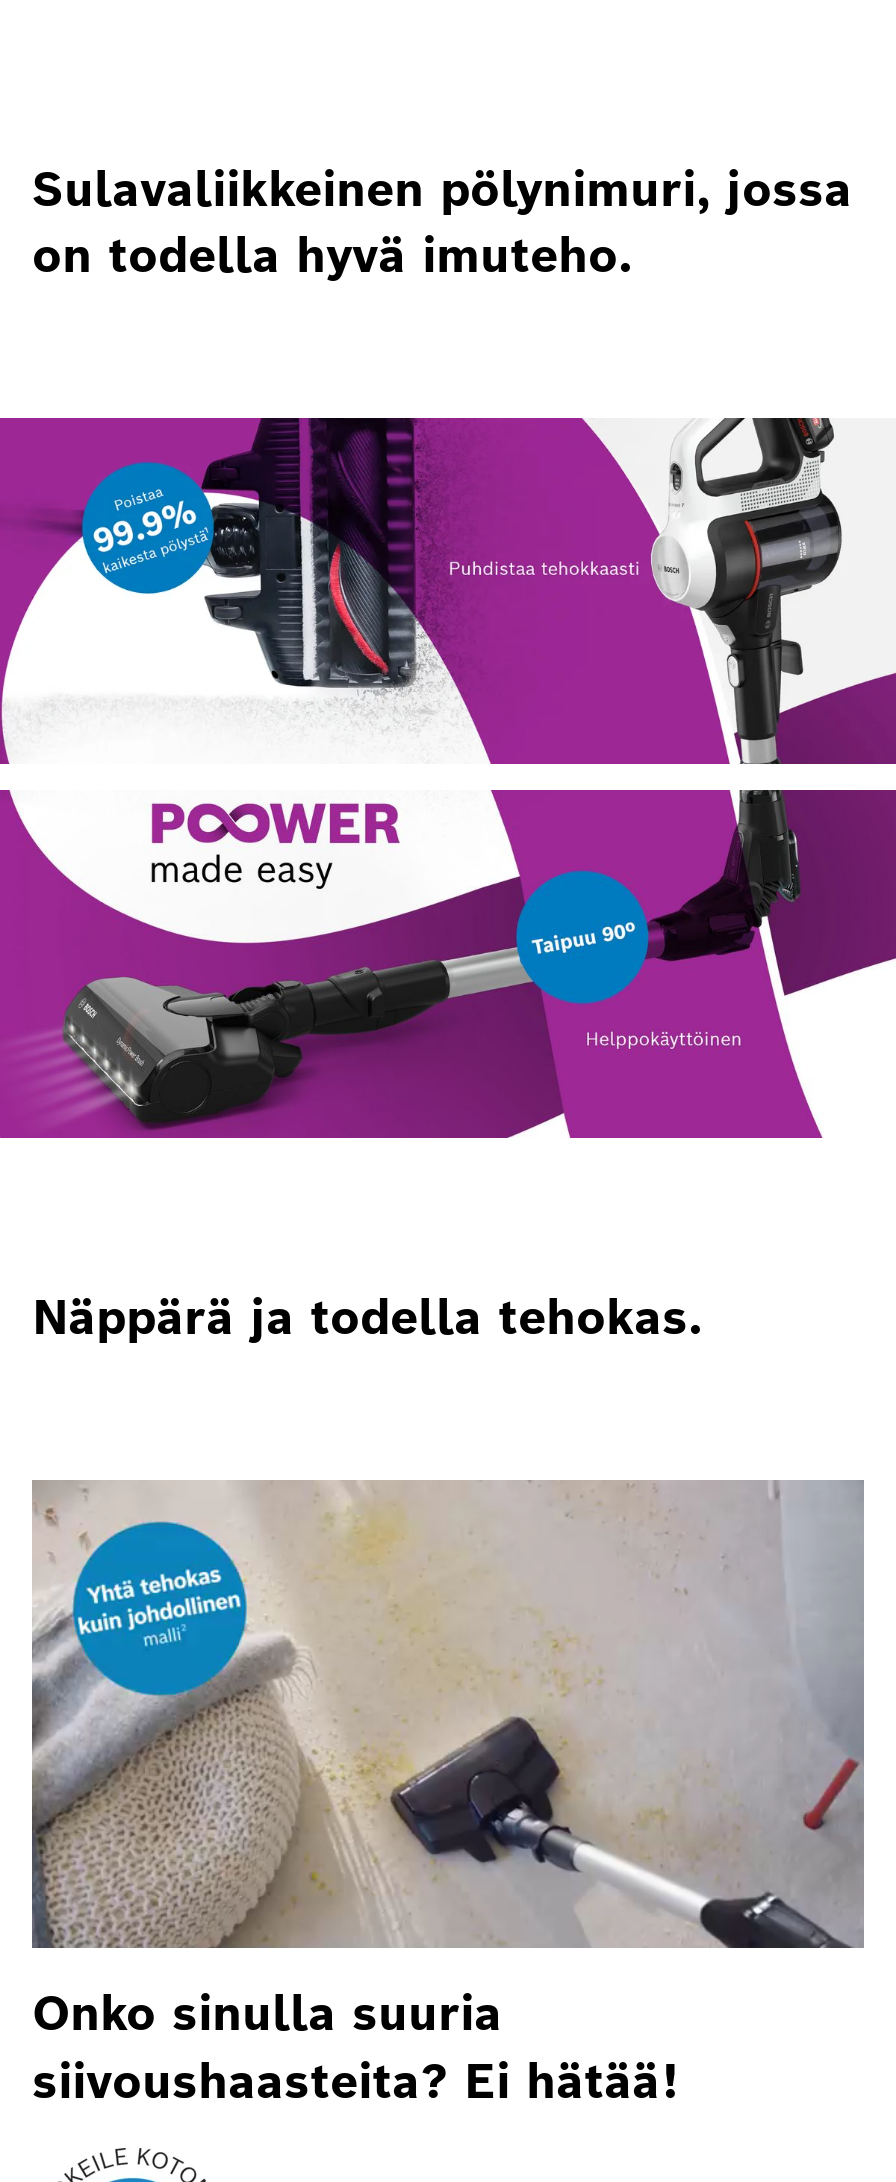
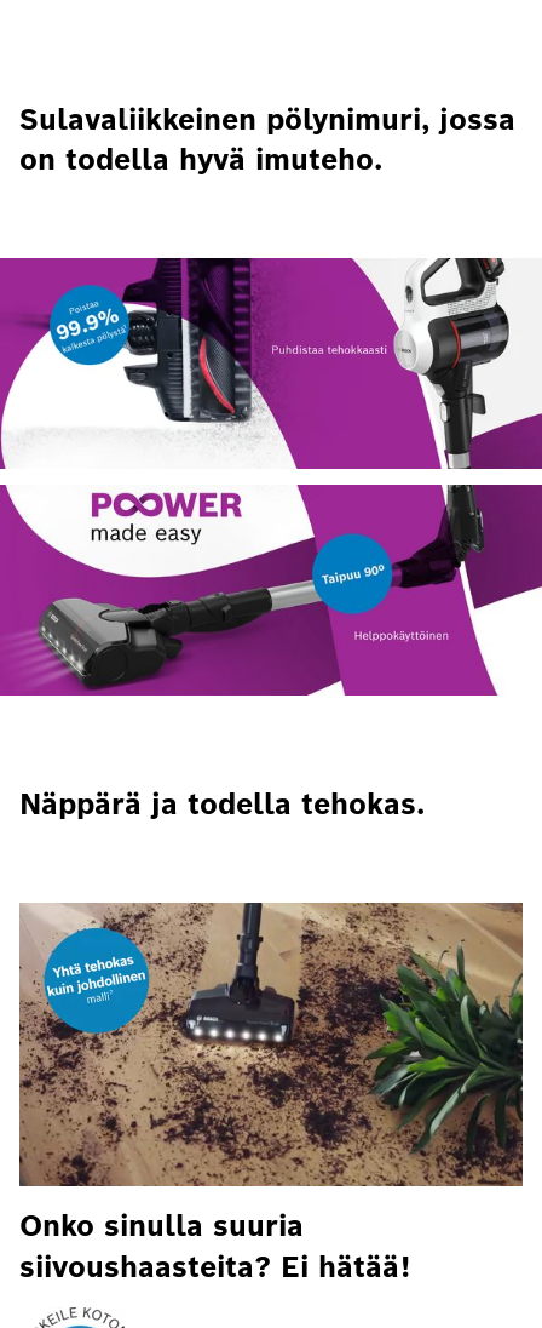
[32,1480,864,1950] [image] -> [19,903,524,1187] [image]

